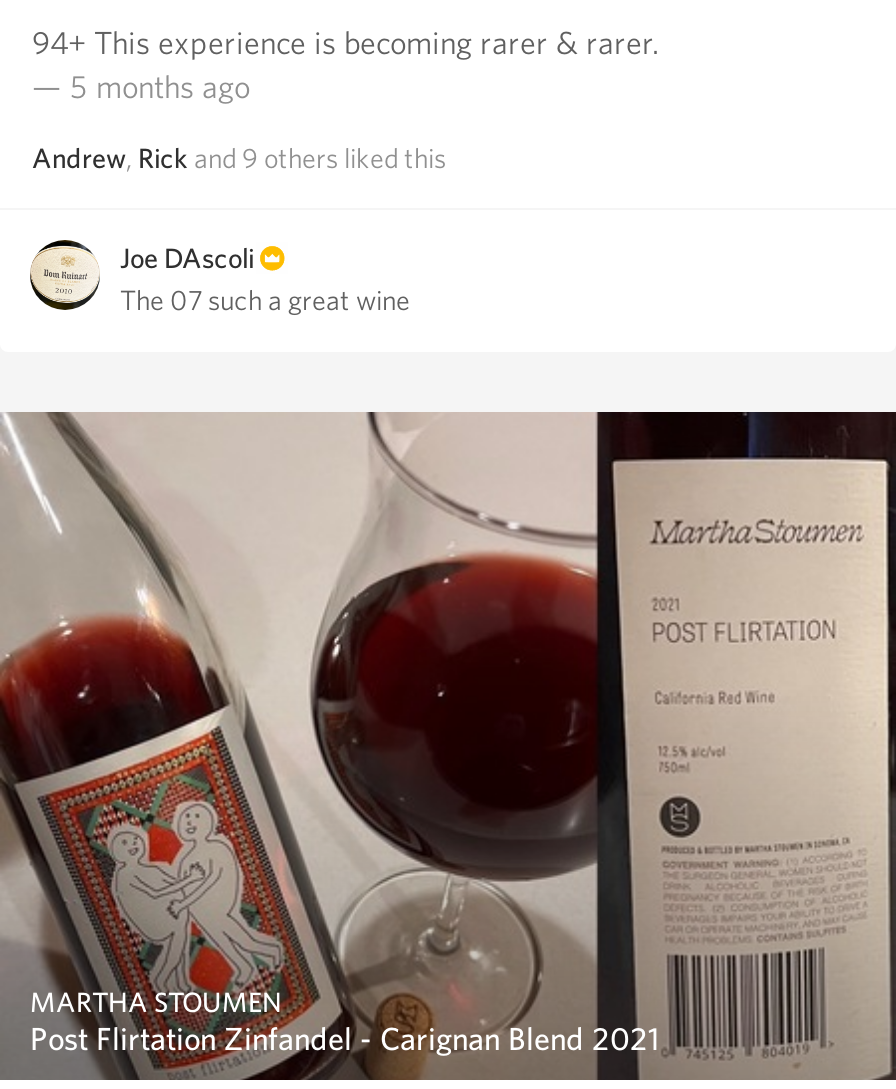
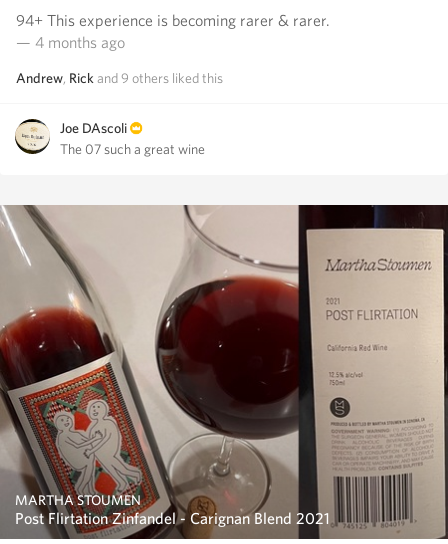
[32,68,250,106] — 5 months ago -> [16,33,125,52] — 4 months ago

